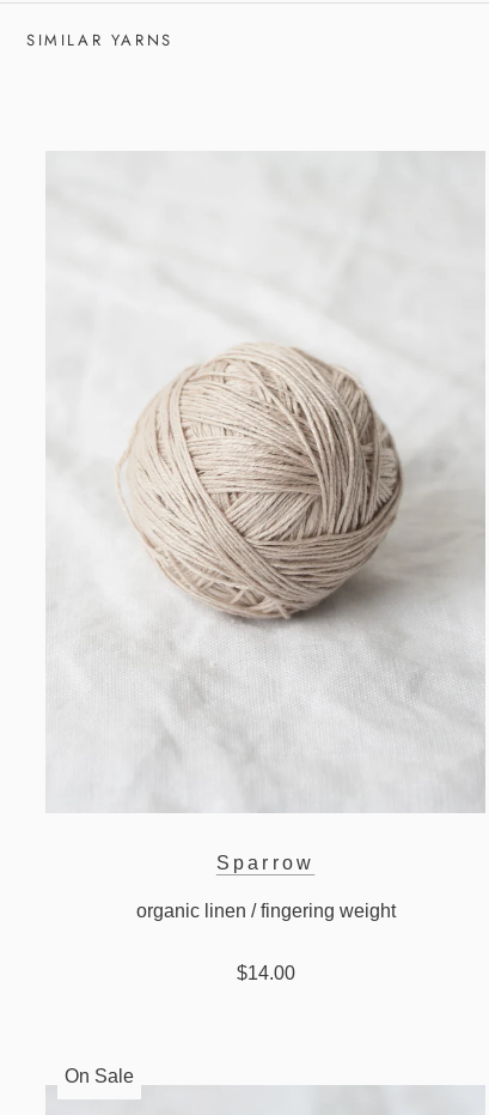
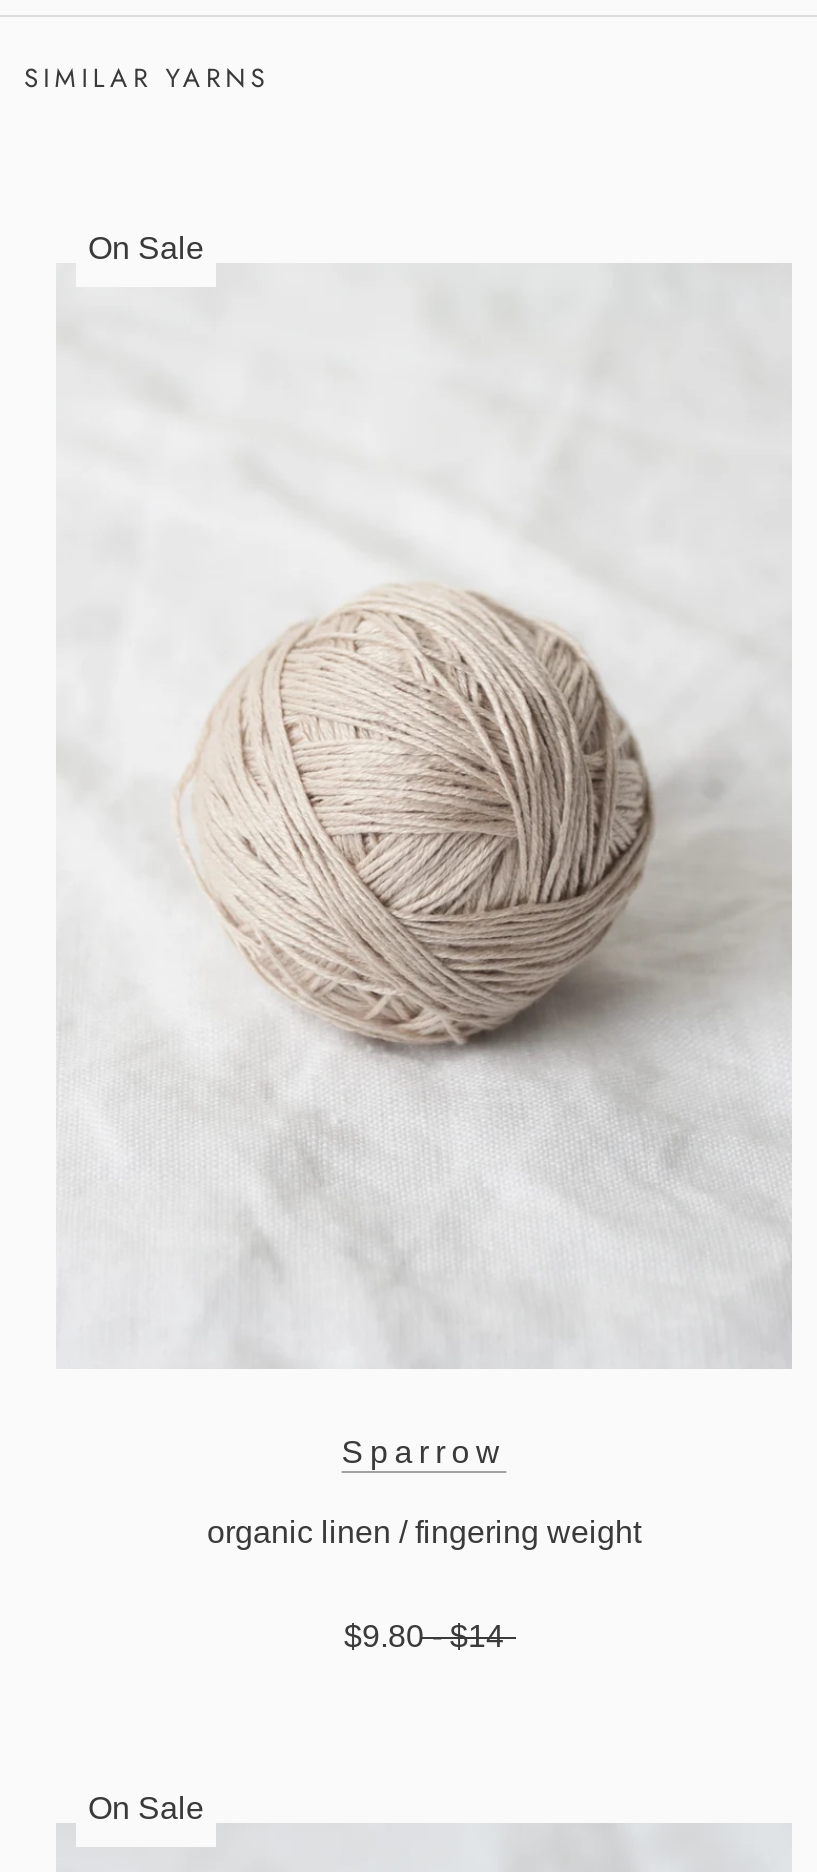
none -> [88,230,204,264] On Sale
[236,963,295,983] $14.00 -> [344,1619,504,1653] $9.80 - $14

